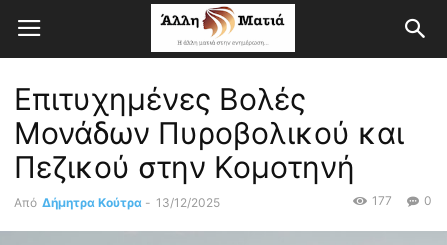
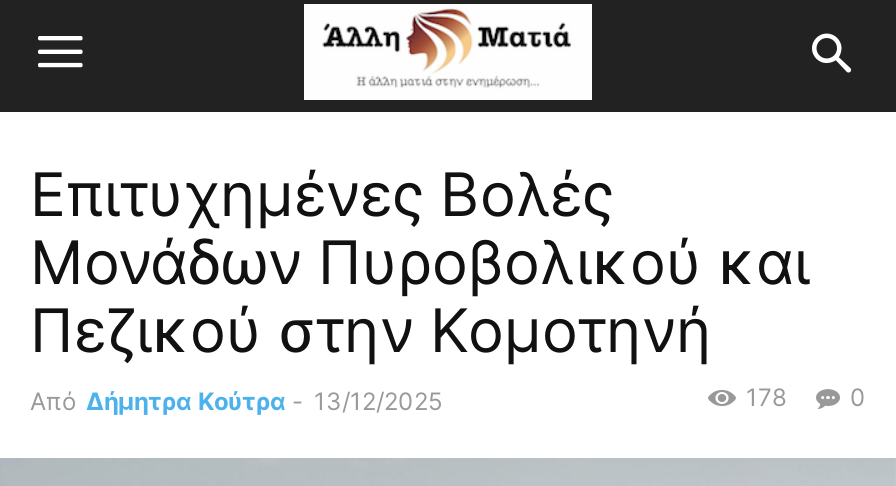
[372,193,392,208] 177 -> [746,382,786,412] 178

